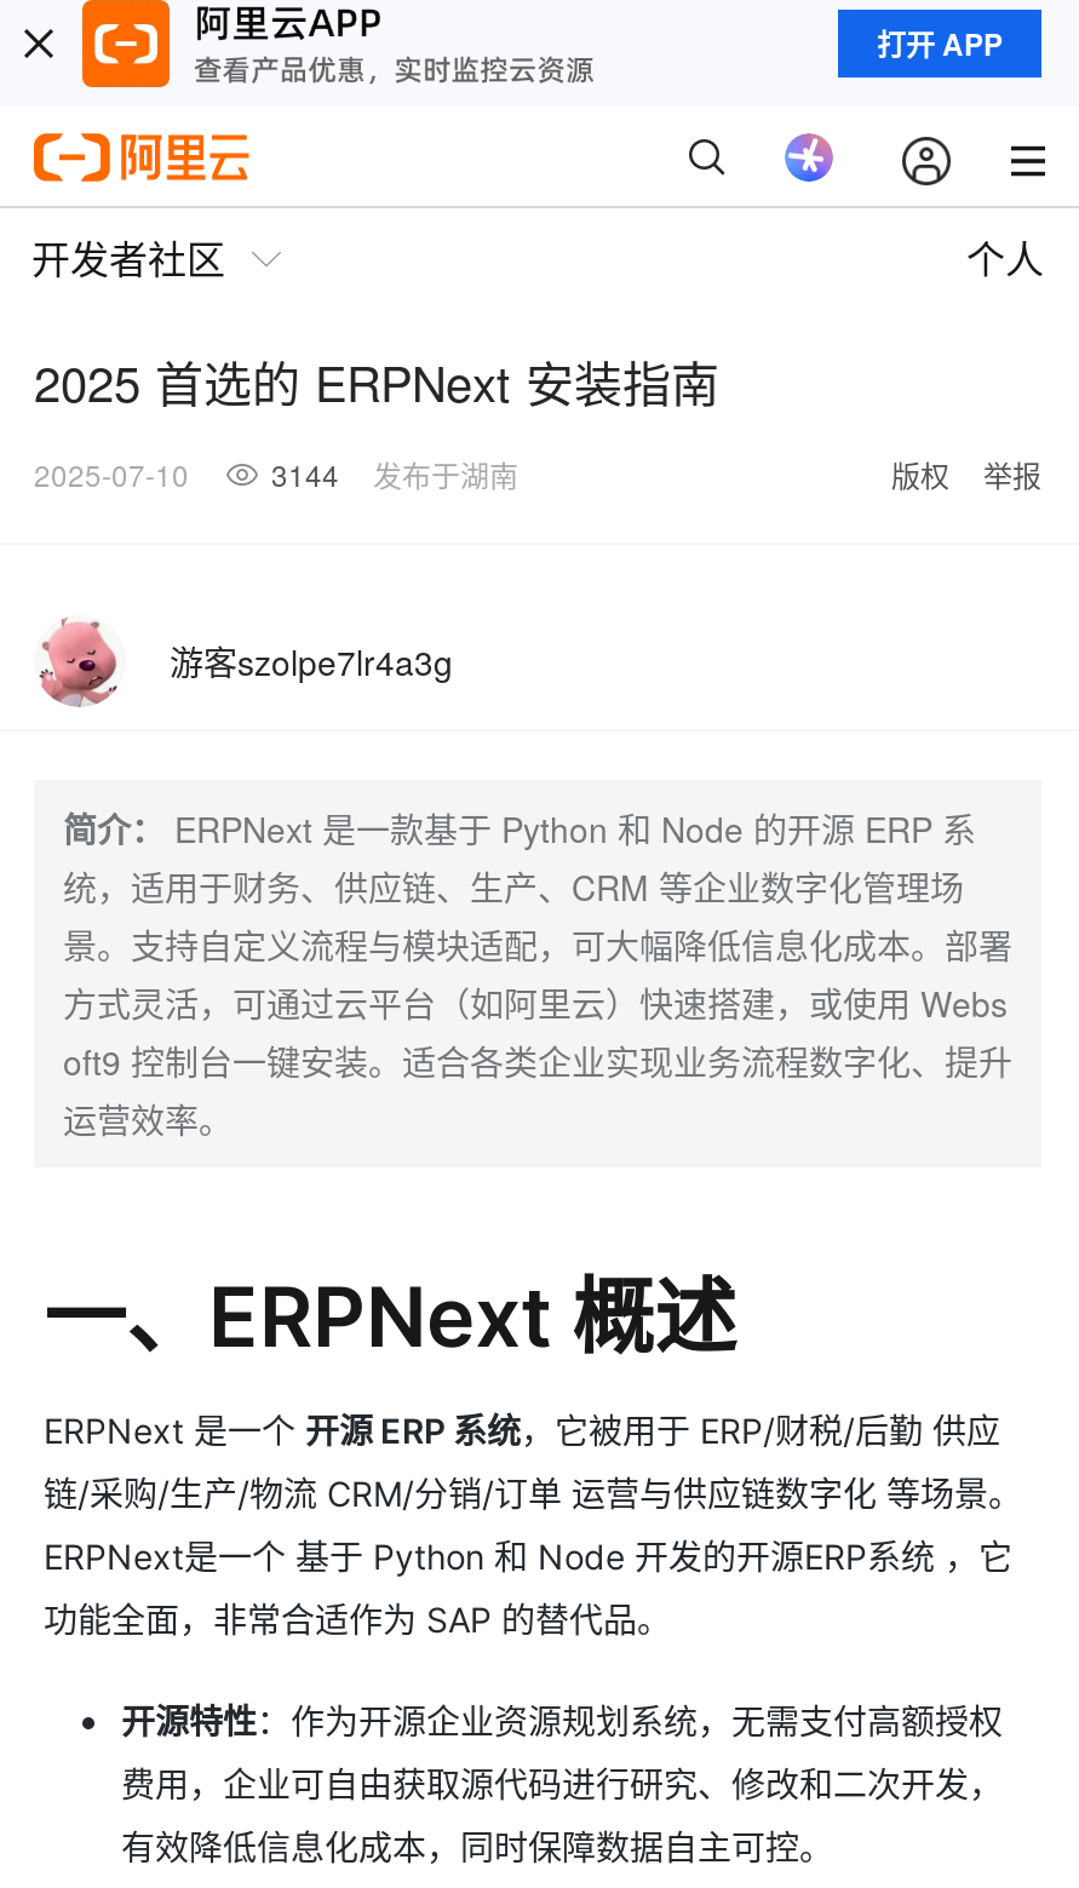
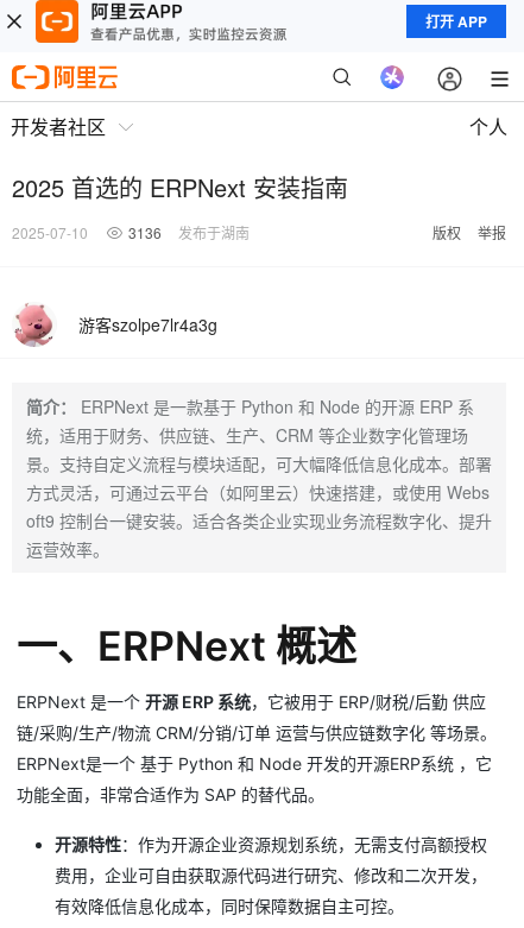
[34,453,518,494] 2025-07-10 3144 发布于湖南 -> [12,222,250,242] 2025-07-10 3136 发布于湖南

